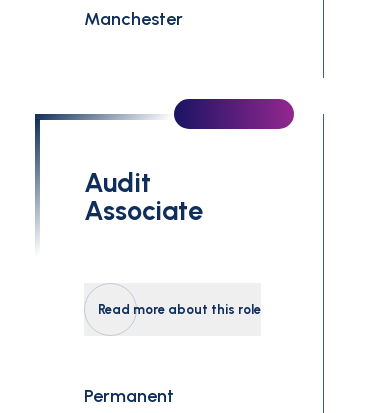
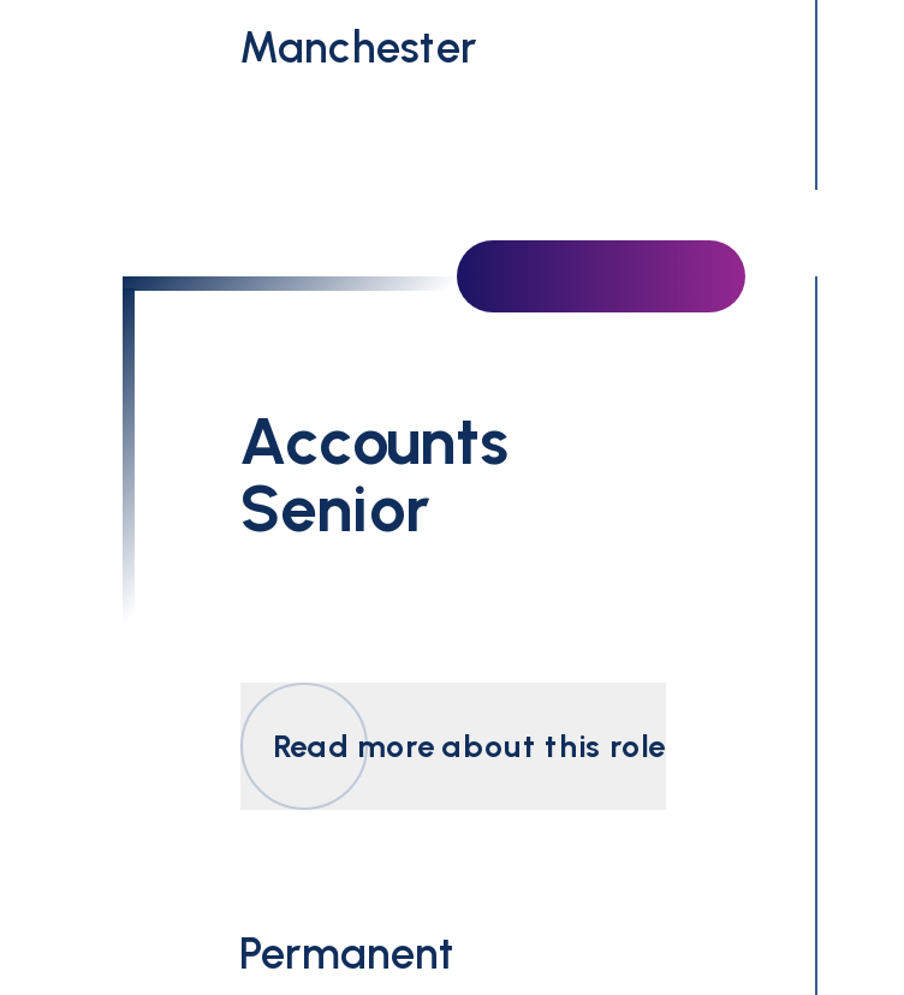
[83,166,202,227] Audit | Associate -> [239,402,508,548] Accounts | Senior

